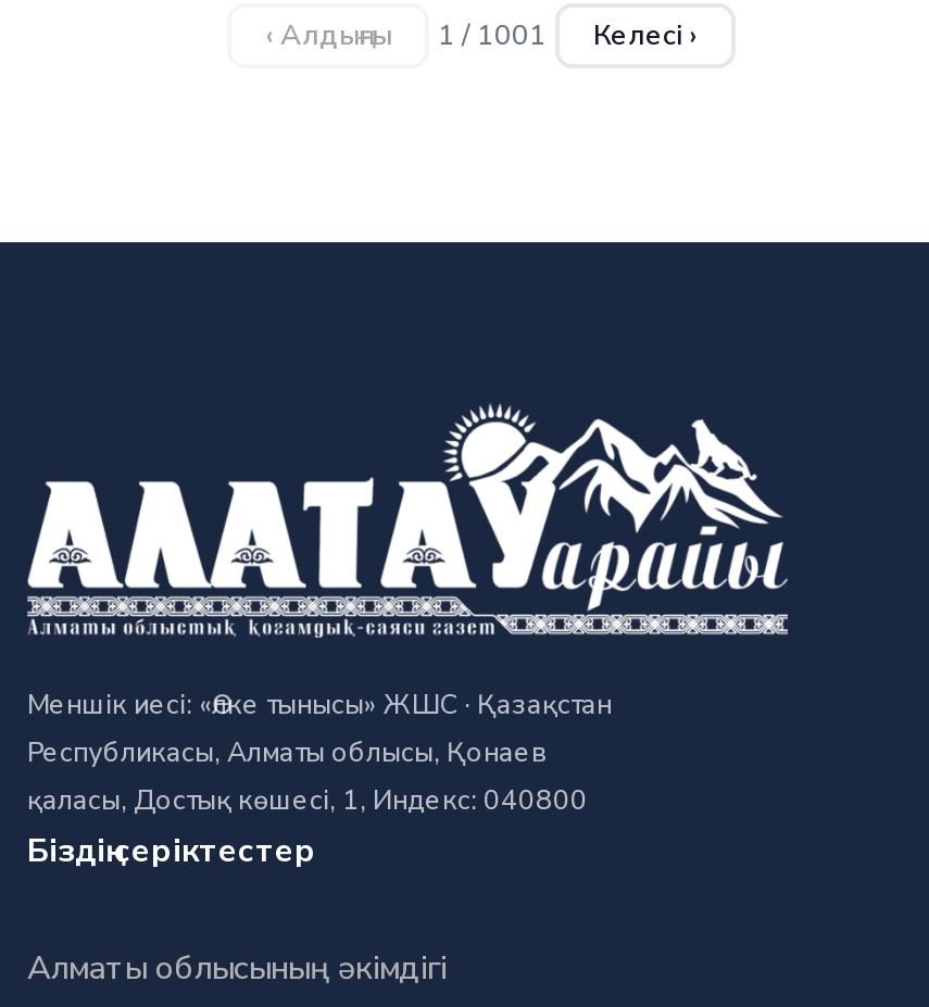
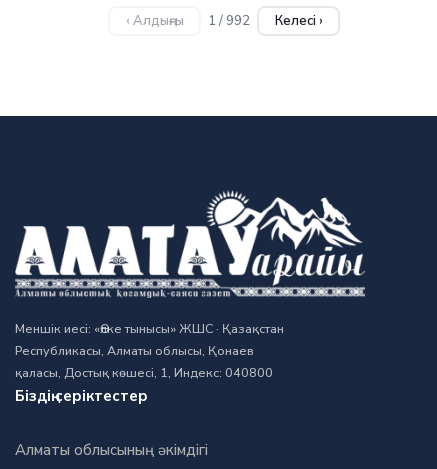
[438,17,547,56] 1 / 1001 -> [208,12,250,30] 1 / 992

